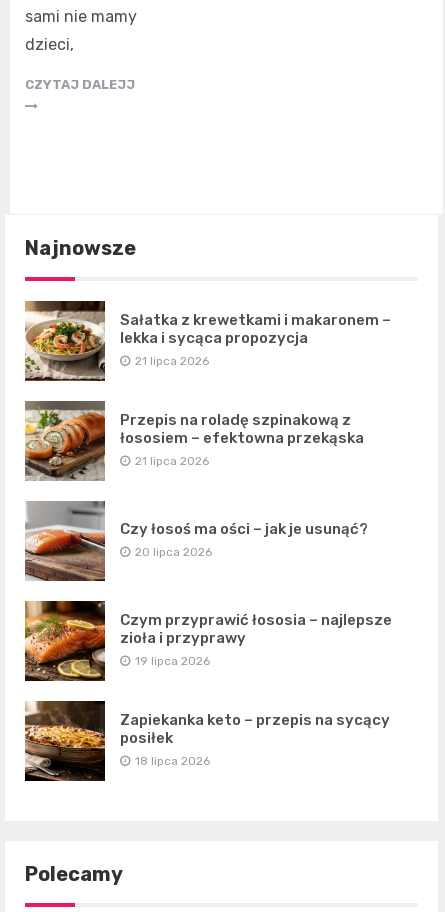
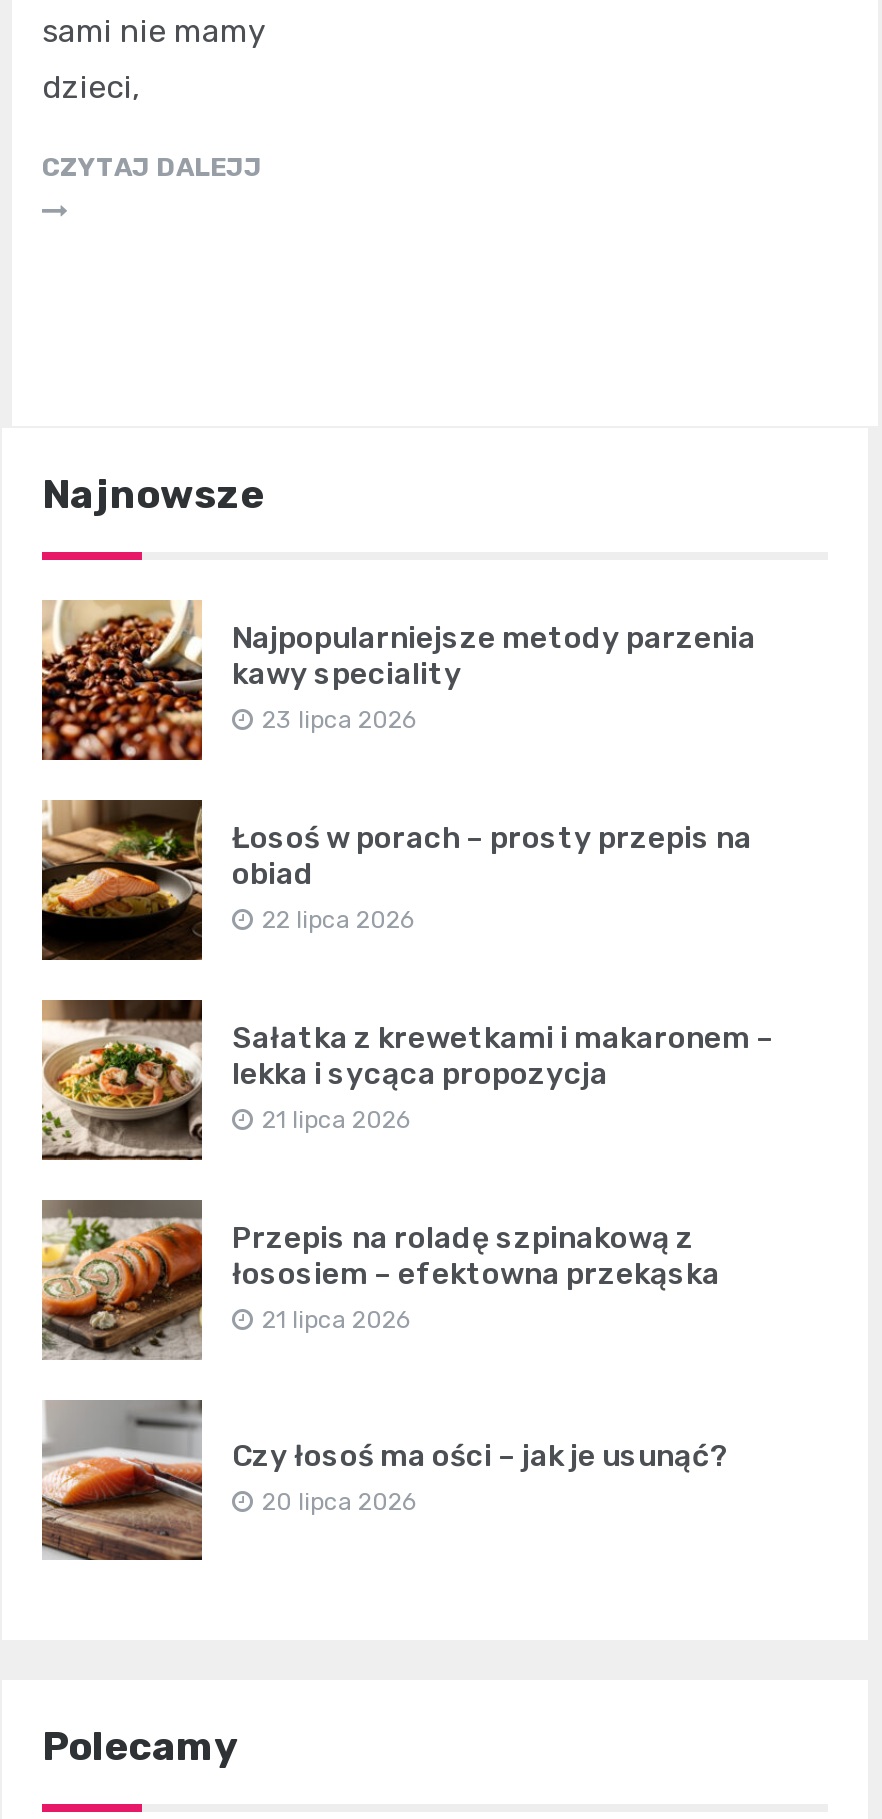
none -> [40,600,756,934] [image] | Najpopularniejsze metody parzenia | kawy speciality | 23 lipca 2026 | Łosoś w porach – prosty przepis na | obiad | 22 lipca 2026
none -> [40,800,204,960] [image]
moved [23,300,391,559] -> [38,998,774,1516]: [image] | Sałatka z krewetkami i makaronem – | lekka i sycąca propozycja | ... | Czy łosoś ma ości – jak je usunąć? | 20 lipca 2026
[24,600,392,768] [image] | Czym przyprawić łososia – najlepsze | zioła i przyprawy | 19 lipca 2026 | Zapiekanka keto – przepis na sycący | posiłek | 18 lipca 2026 -> none
[24,701,106,782] [image] -> none

